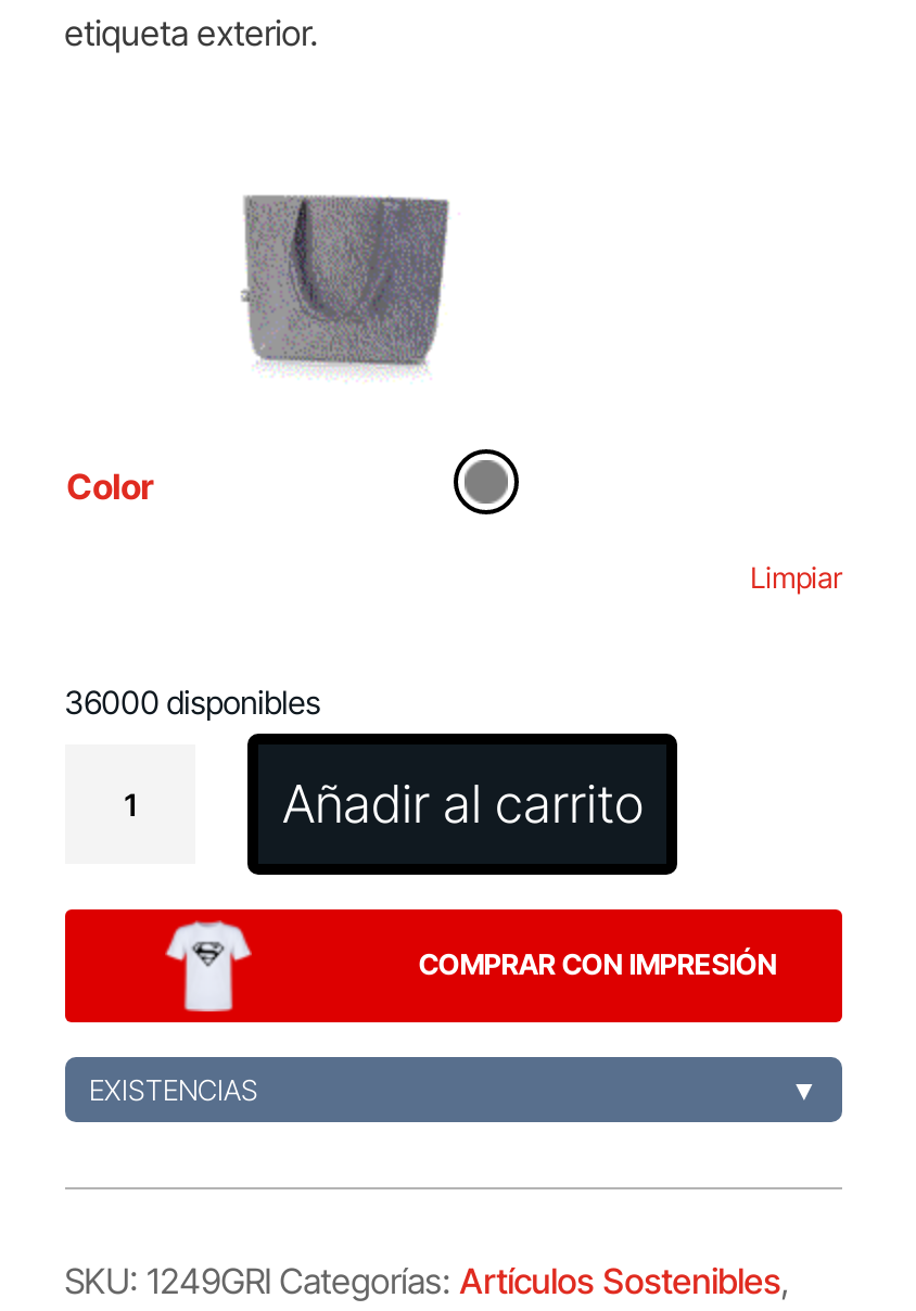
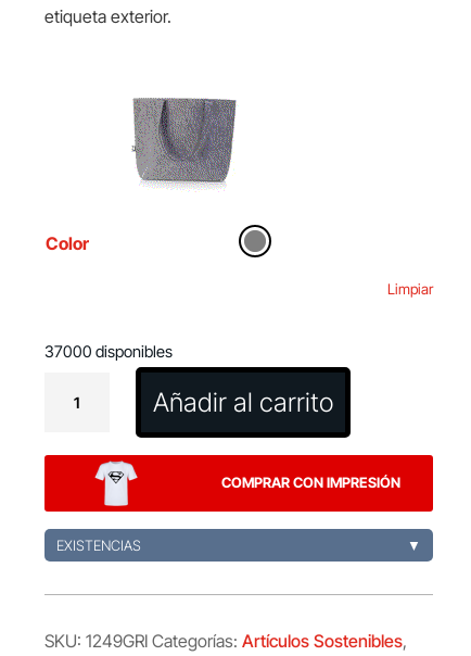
[65,685,321,724] 36000 disponibles -> [44,343,172,362] 37000 disponibles

